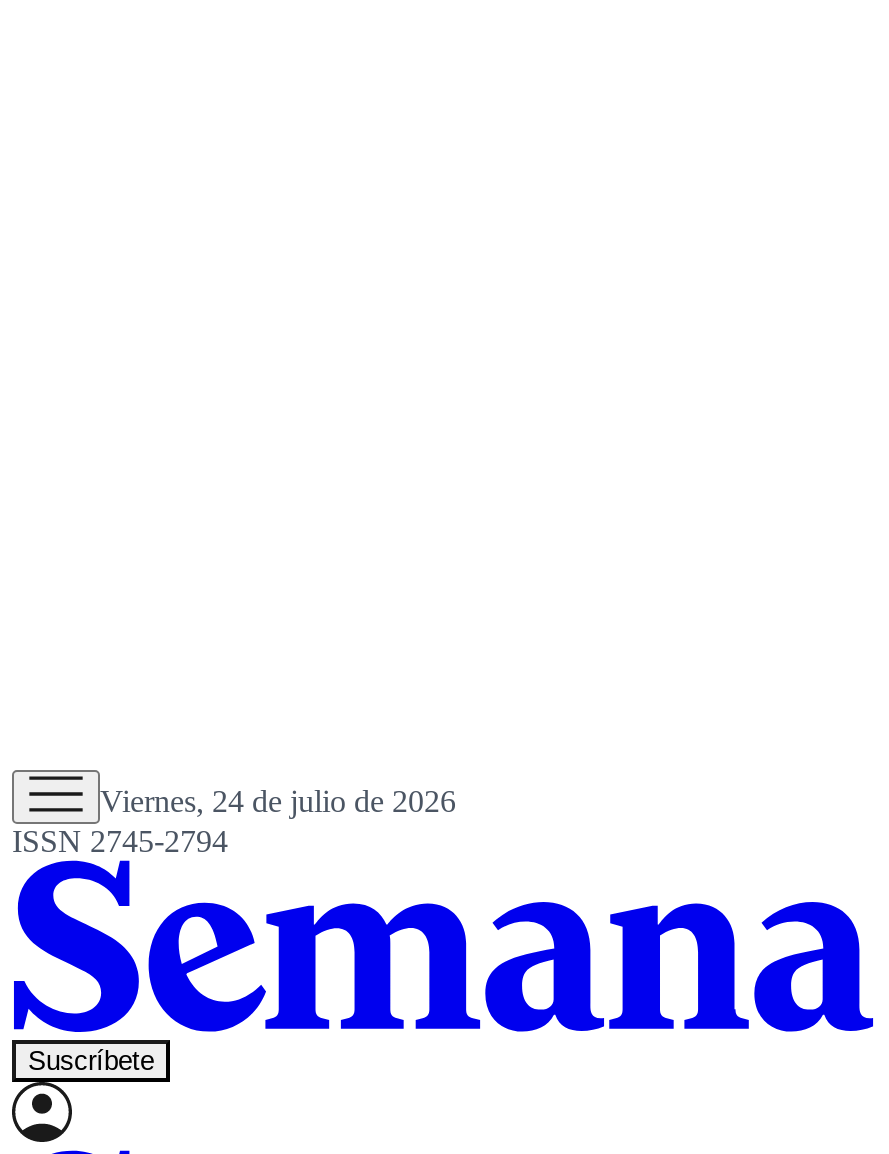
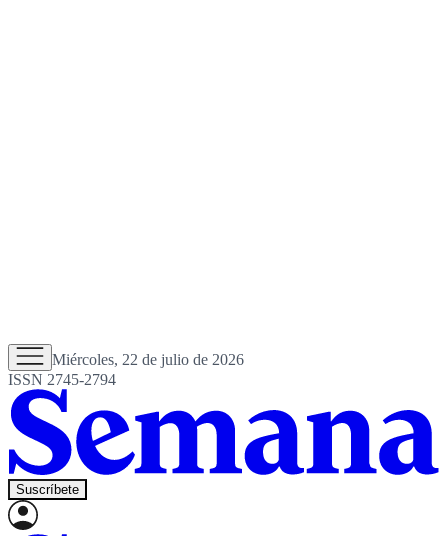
[100,784,456,818] Viernes, 24 de julio de 2026 -> [52,351,244,368] Miércoles, 22 de julio de 2026

